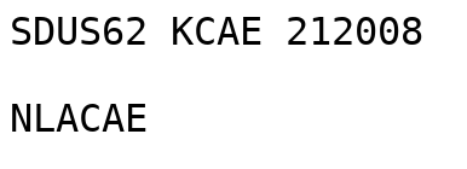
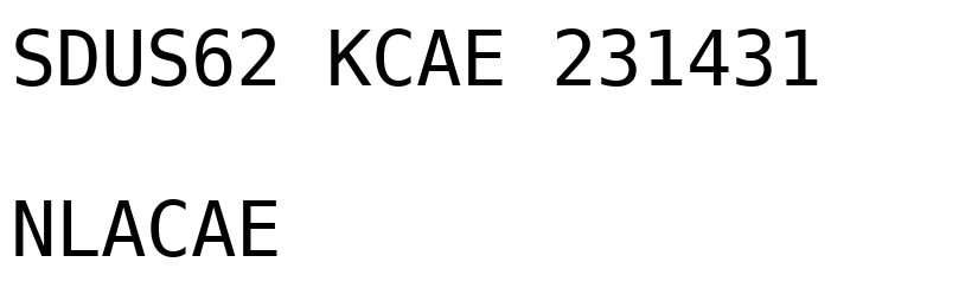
[10,10,423,53] SDUS62 KCAE 212008 -> [11,17,822,102] SDUS62 KCAE 231431

